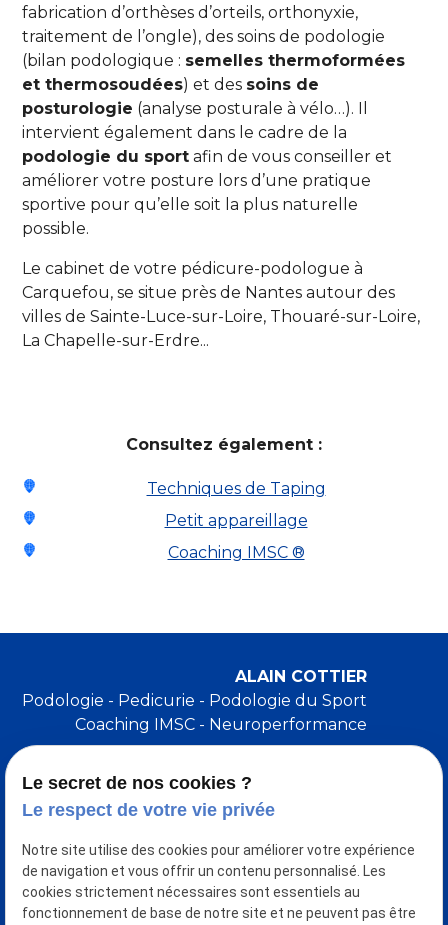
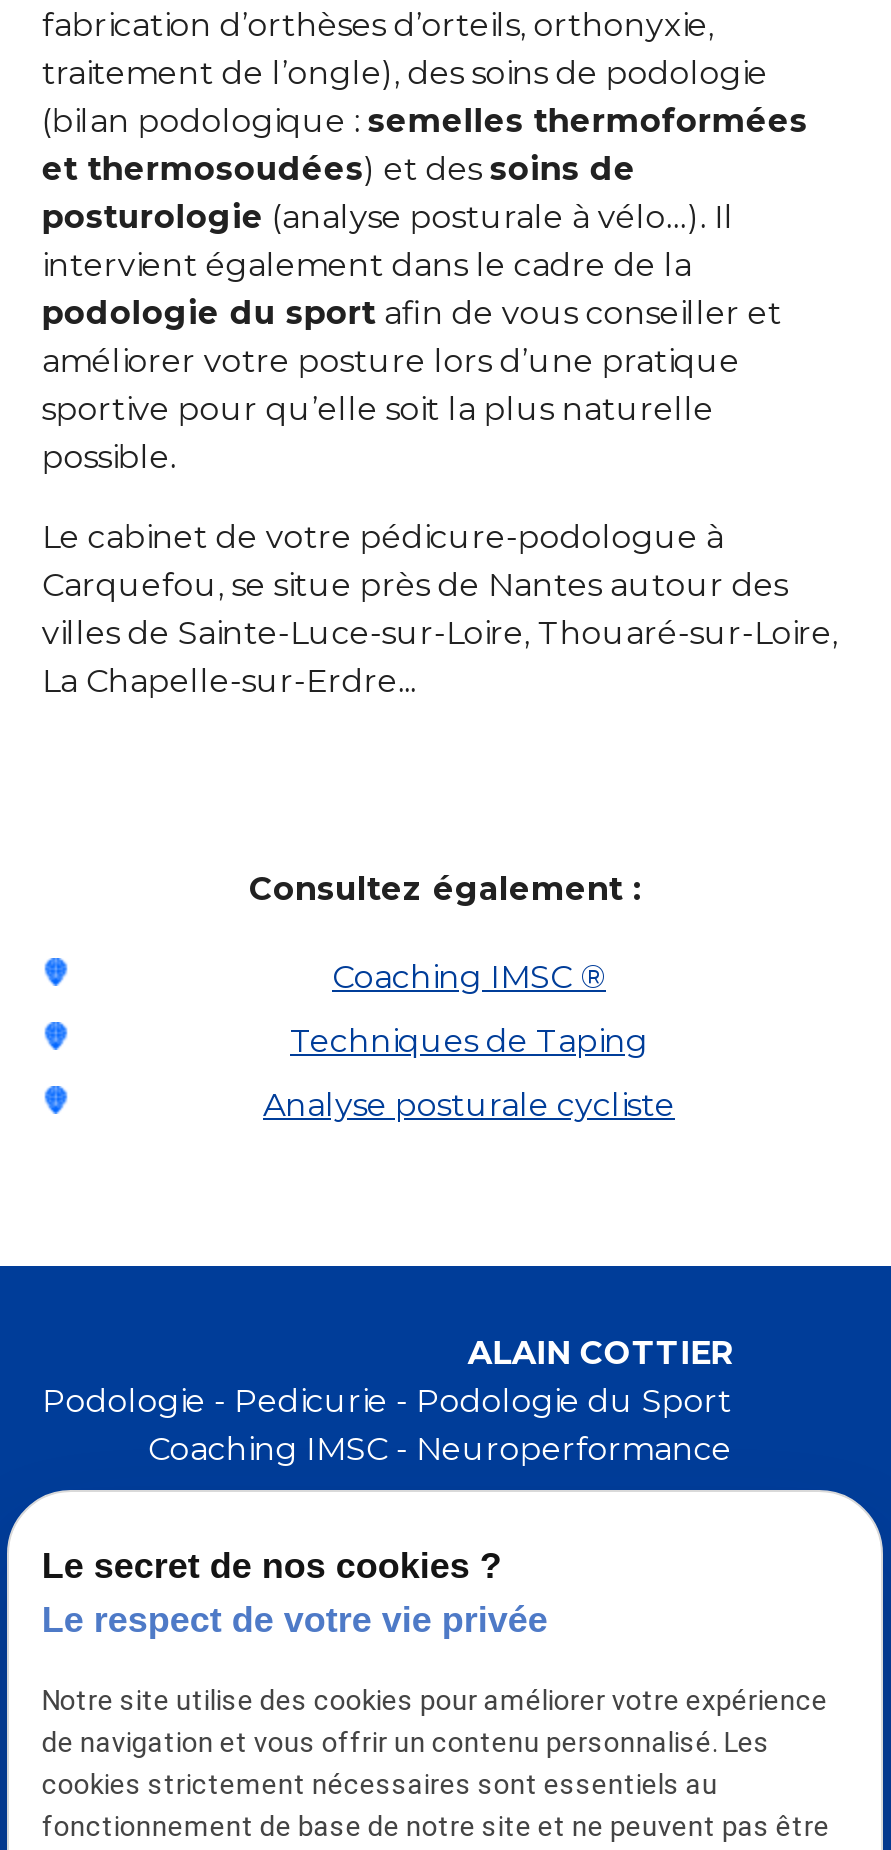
moved [146,479,325,498] -> [290,1022,648,1060]: Techniques de Taping
[164,511,307,530] Petit appareillage -> [263,1086,675,1124] Analyse posturale cycliste
moved [167,543,304,562] -> [332,958,606,996]: Coaching IMSC ®

